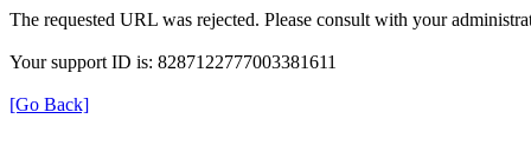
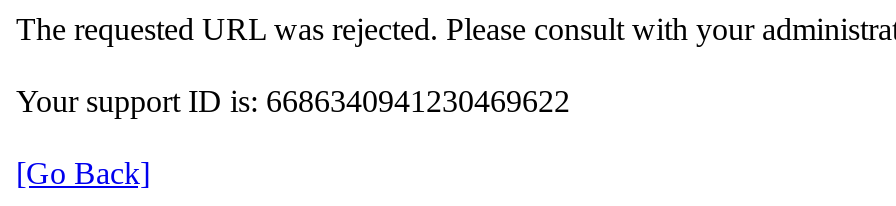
[9,52,337,72] Your support ID is: 8287122777003381611 -> [16,84,570,118] Your support ID is: 6686340941230469622

